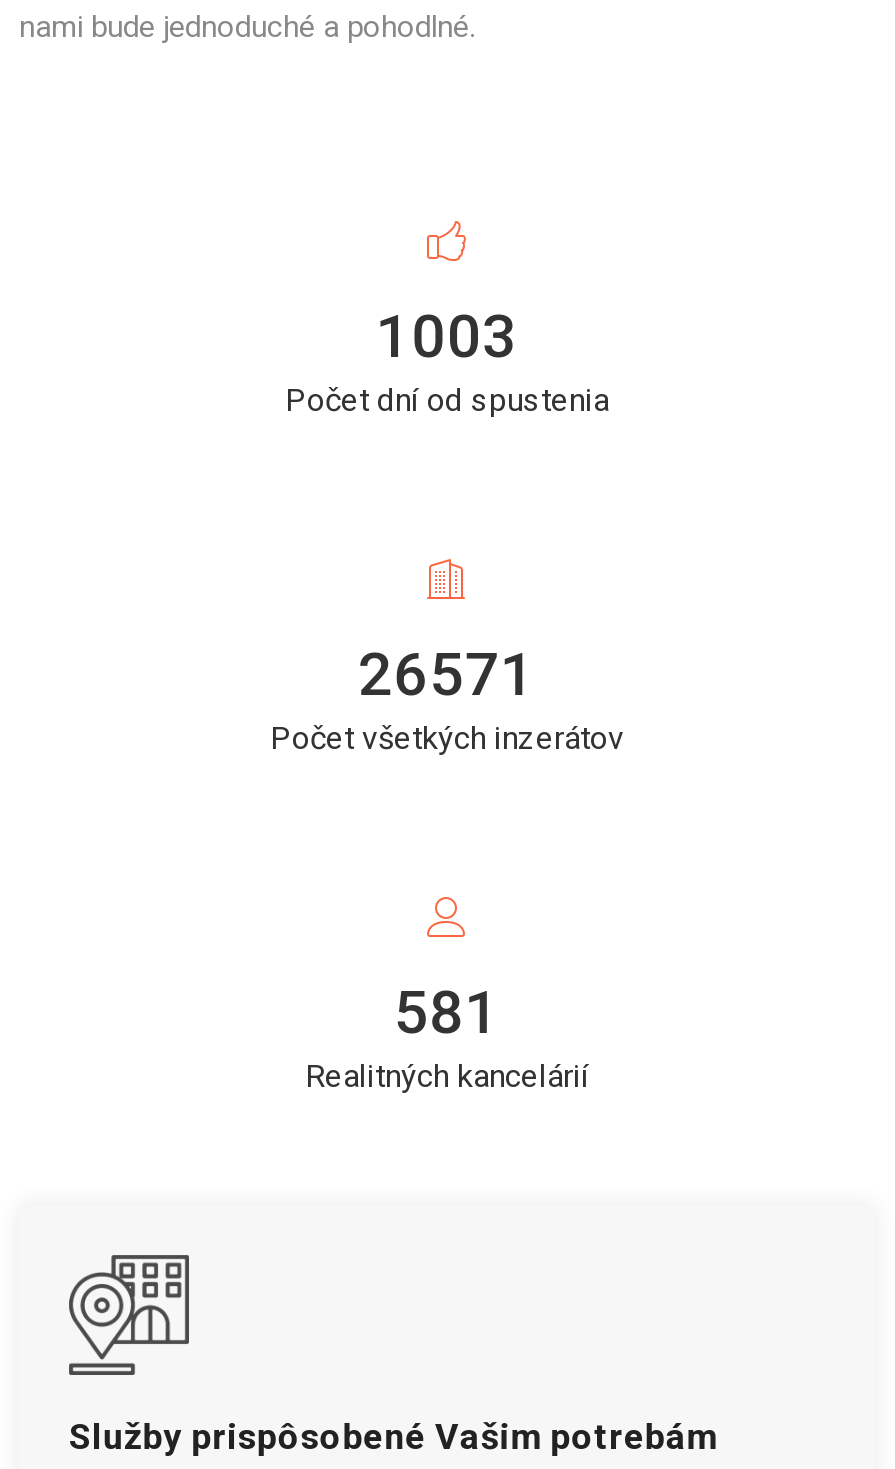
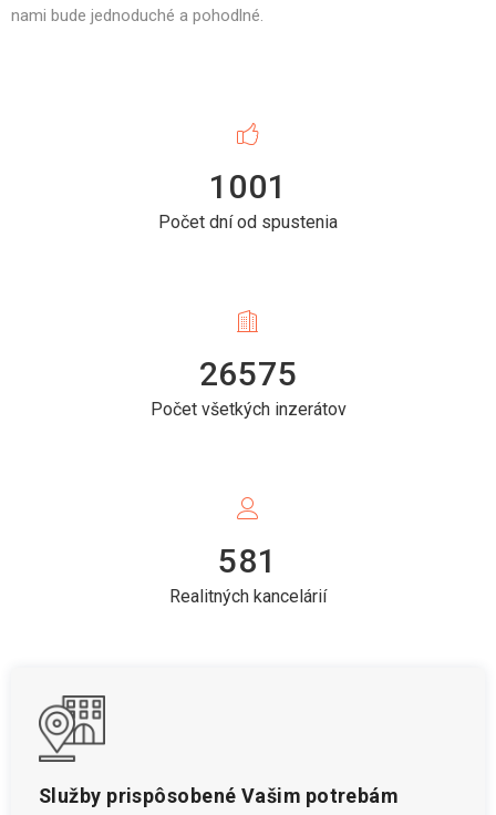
[376,301,518,371] 1003 -> [209,167,287,206] 1001
[358,639,536,709] 26571 -> [199,354,297,393] 26575

